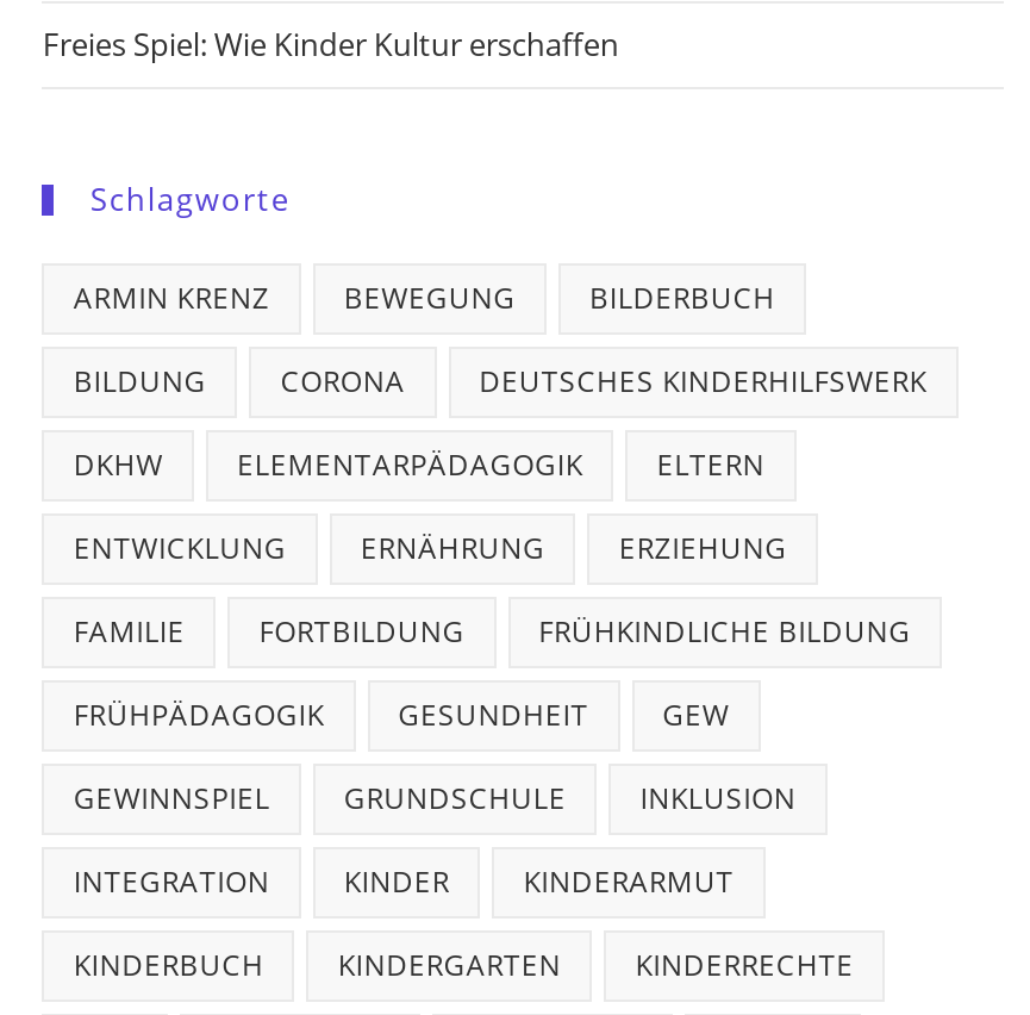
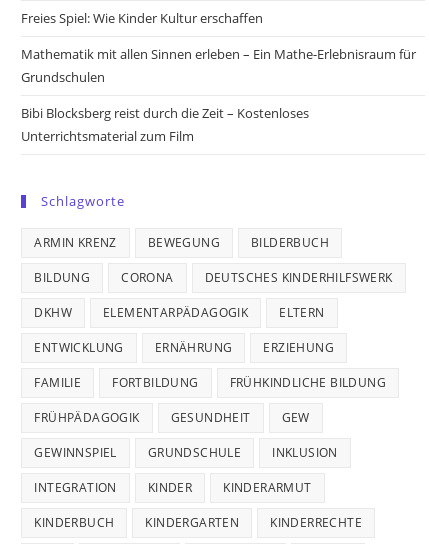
none -> [21,45,416,145] Mathematik mit allen Sinnen erleben – Ein Mathe-Erlebnisraum für | Grundschulen | Bibi Blocksberg reist durch die Zeit – Kostenloses | Unterrichtsmaterial zum Film

